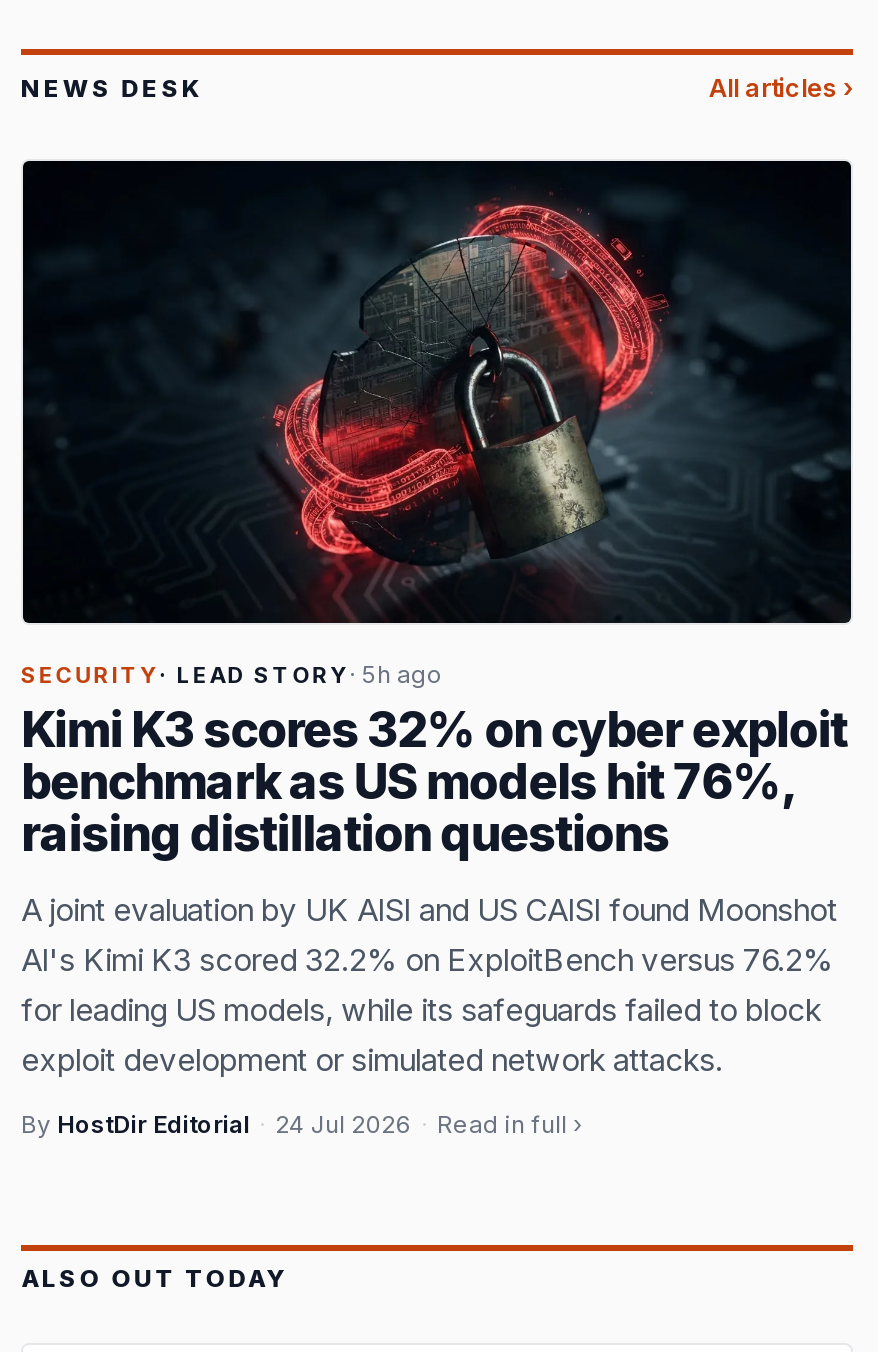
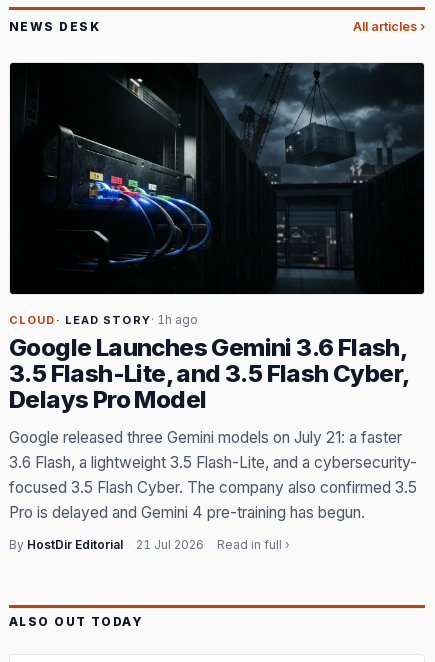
[21,163,851,863] [image] | SECURITY · LEAD STORY · 5h ago | Kimi K3 scores 32% on cyber exploit | benchmark as US models hit 76%, | raising distillation questions -> [9,63,424,414] [image] | CLOUD · LEAD STORY · 1h ago | Google Launches Gemini 3.6 Flash, | 3.5 Flash-Lite, and 3.5 Flash Cyber, | Delays Pro Model
[21,891,837,1079] A joint evaluation by UK AISI and US CAISI found Moonshot | AI's Kimi K3 scored 32.2% on ExploitBench versus 76.2% | for leading US models, while its safeguards failed to block | exploit development or simulated network attacks. -> [9,428,417,522] Google released three Gemini models on July 21: a faster | 3.6 Flash, a lightweight 3.5 Flash-Lite, and a cybersecurity- | focused 3.5 Flash Cyber. The company also confirmed 3.5 | Pro is delayed and Gemini 4 pre-training has begun.
[21,1109,583,1139] By HostDir Editorial · 24 Jul 2026 · Read in full › -> [9,537,290,552] By HostDir Editorial · 21 Jul 2026 · Read in full ›

